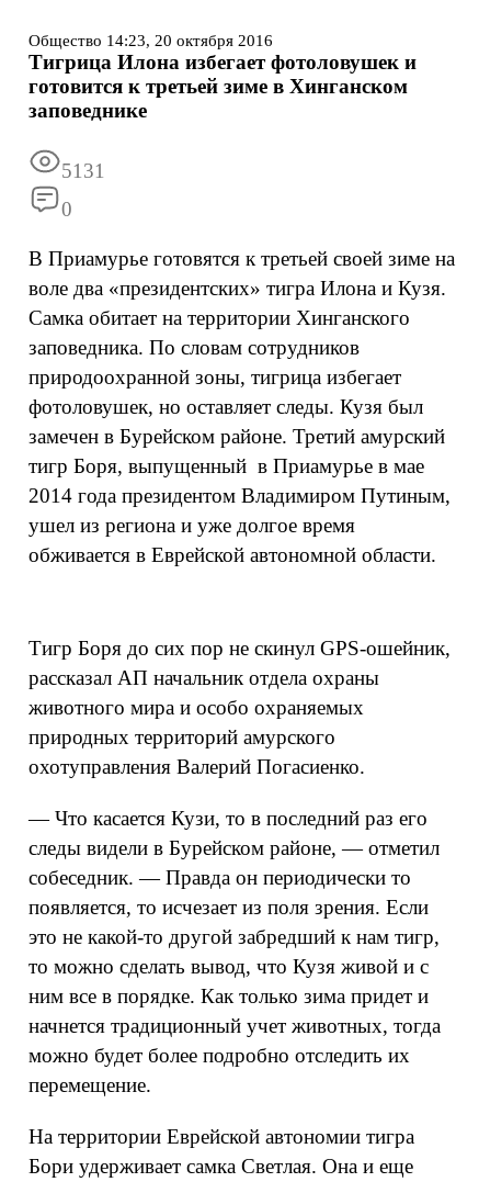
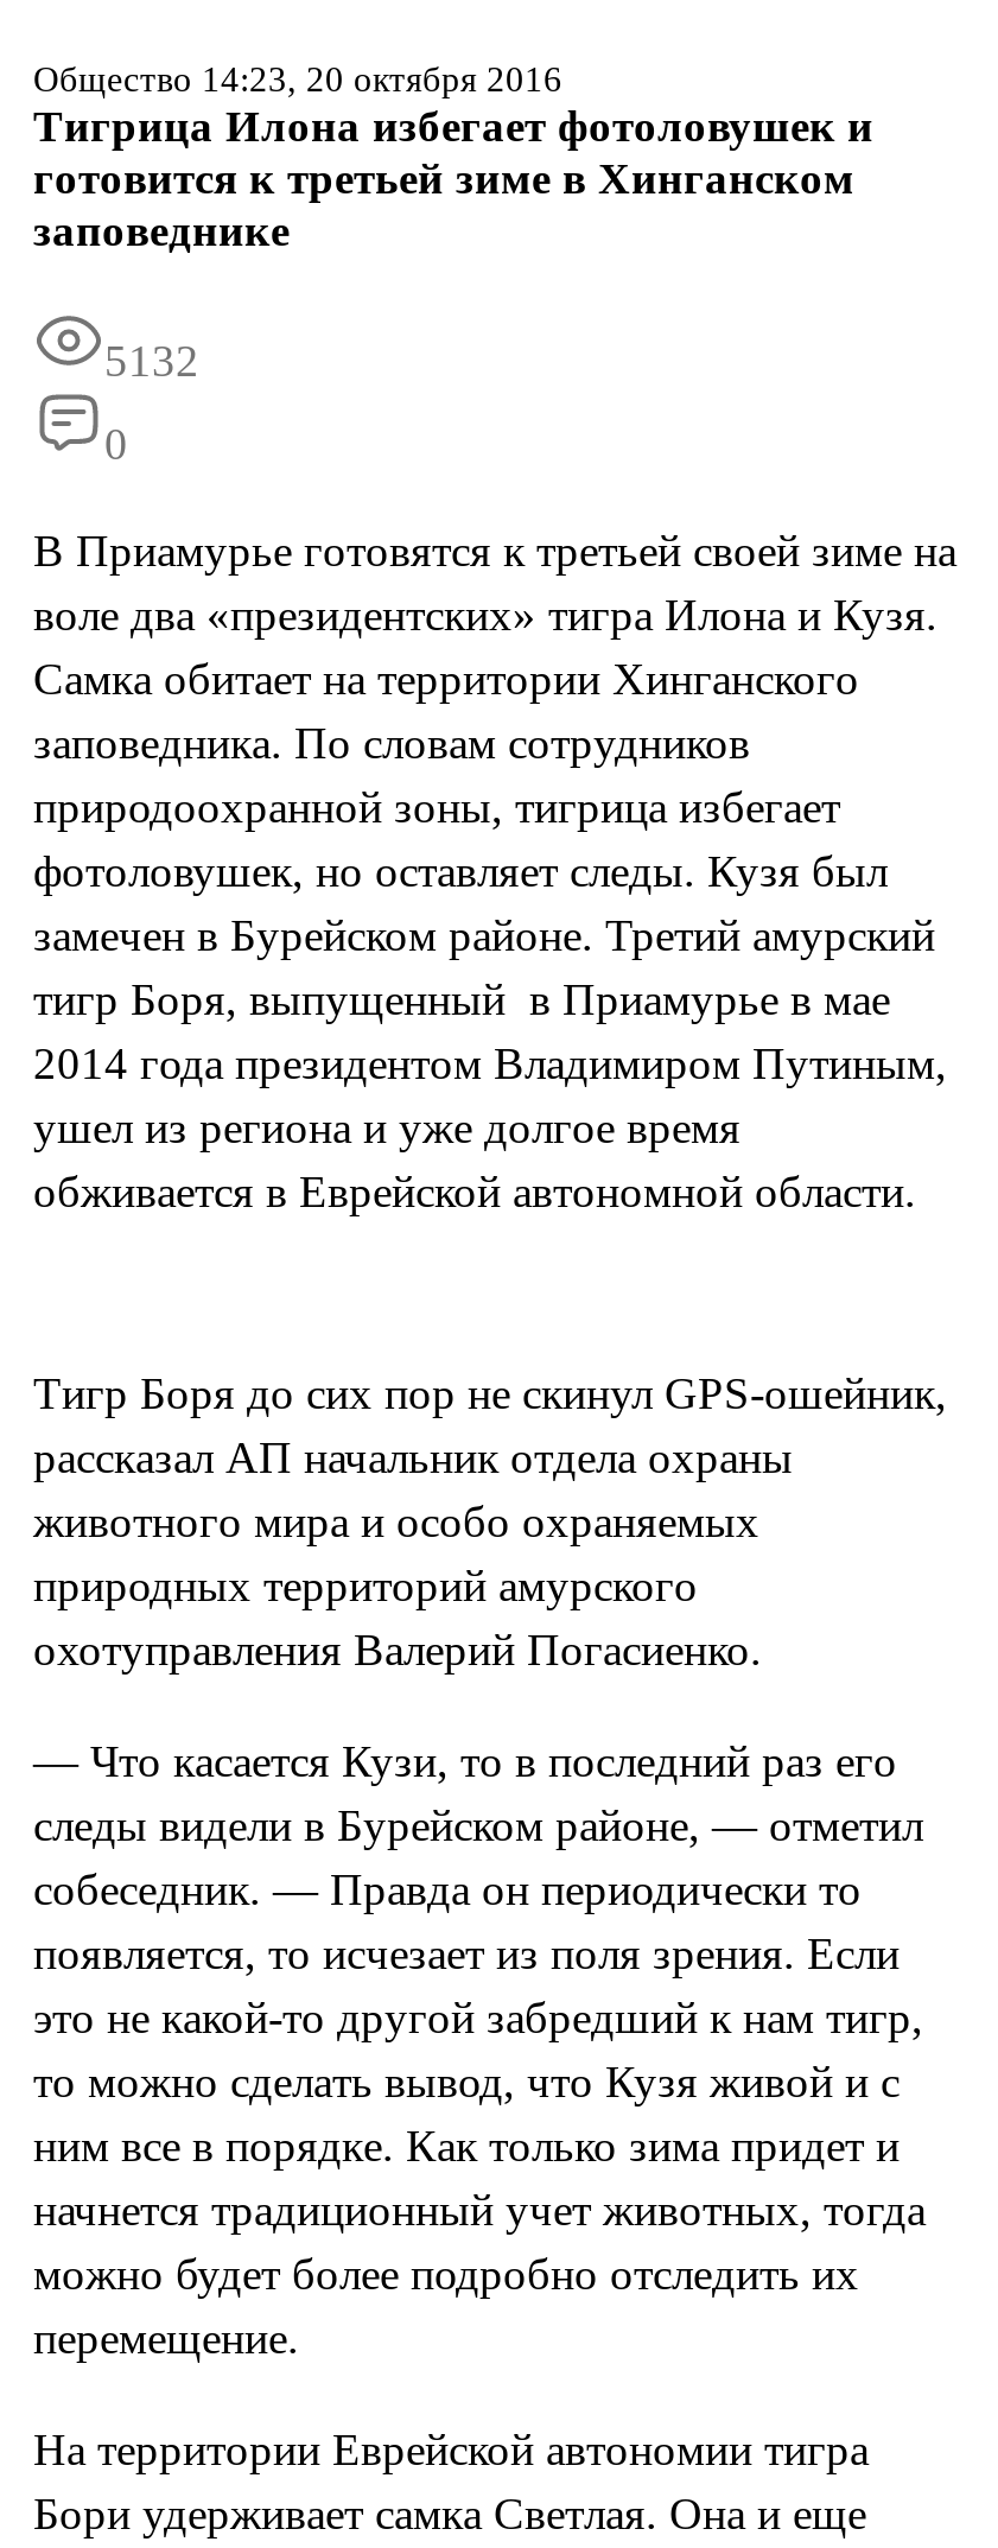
[61,159,105,183] 5131 -> [104,337,199,386] 5132

